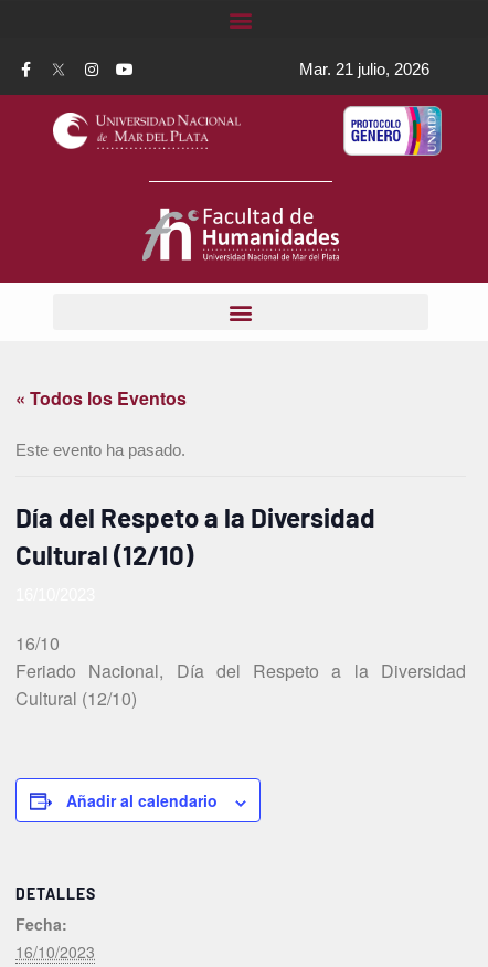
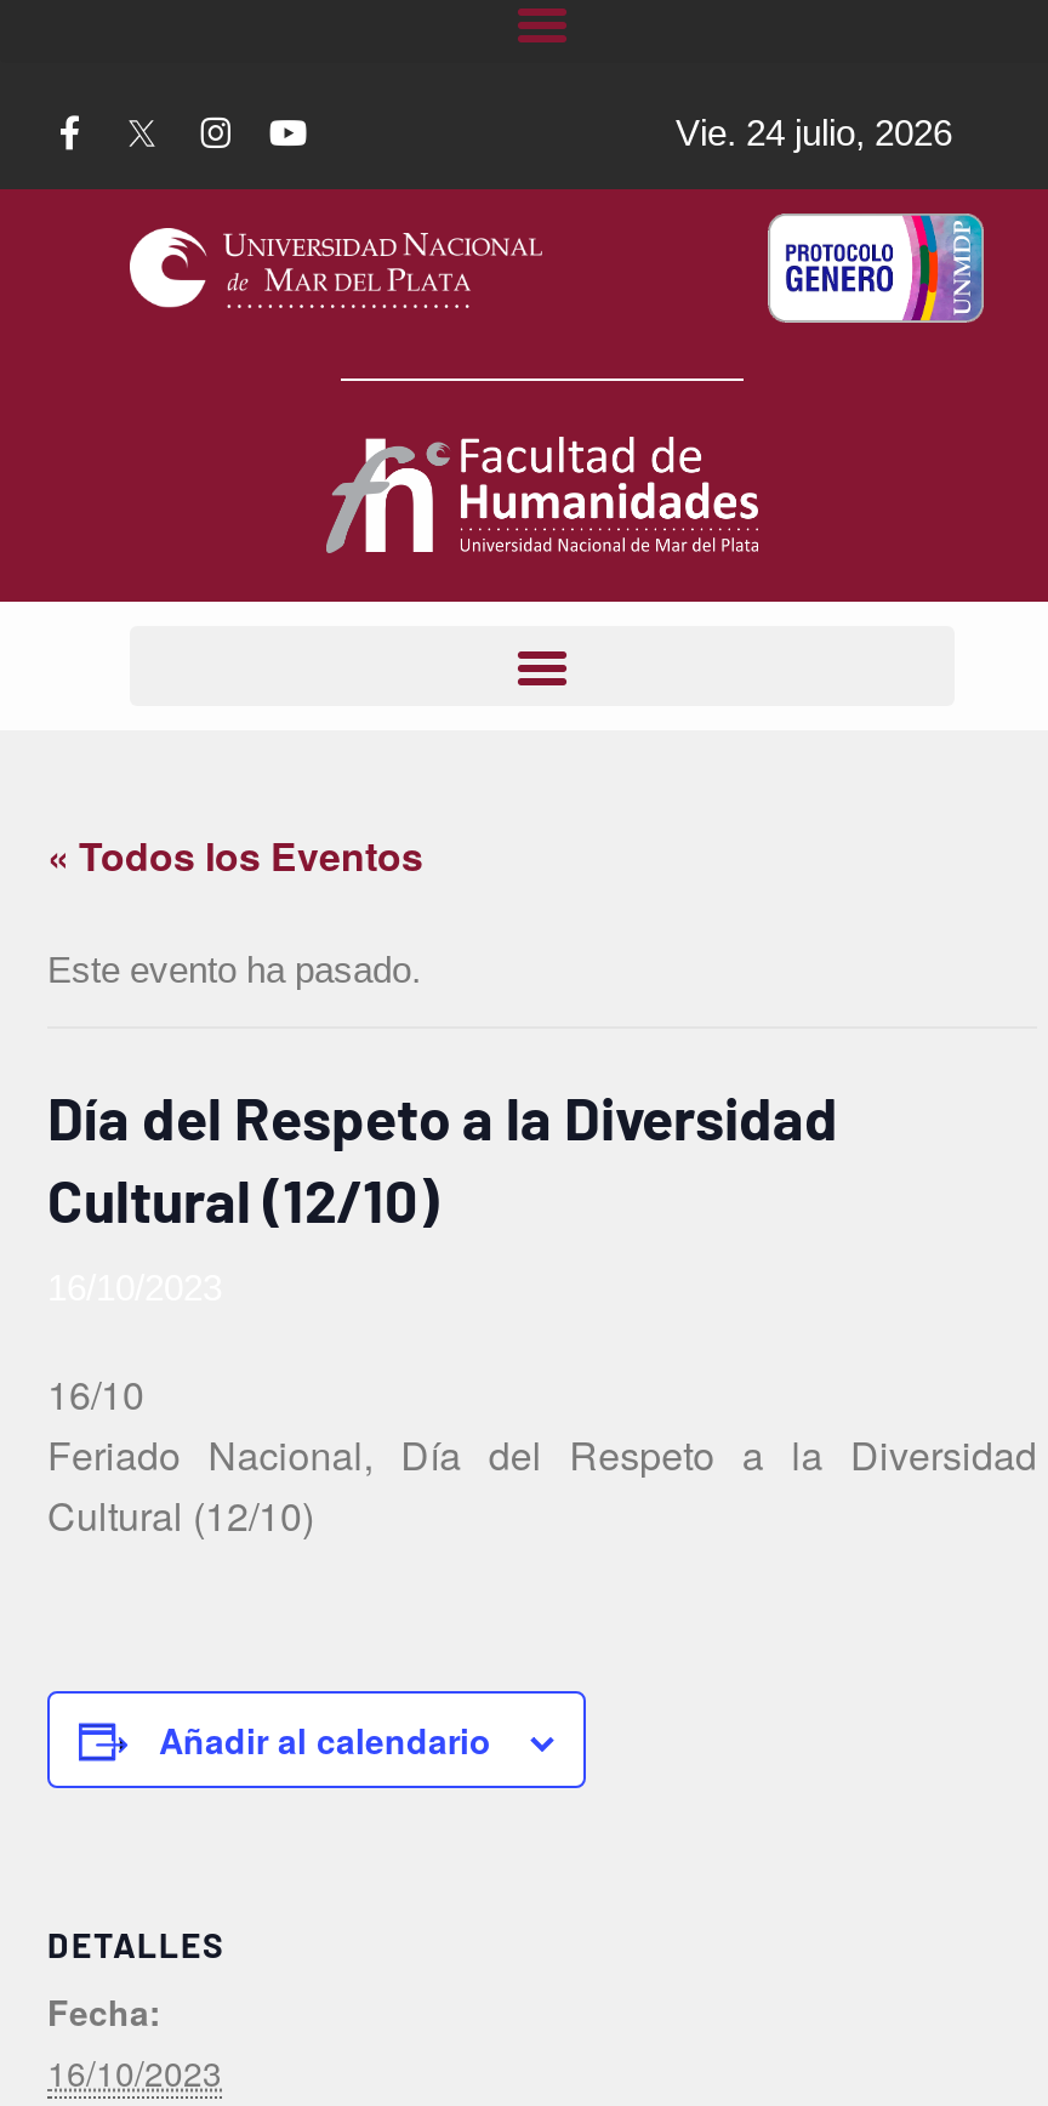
[299,59,429,78] Mar. 21 julio, 2026 -> [676,110,952,152] Vie. 24 julio, 2026

